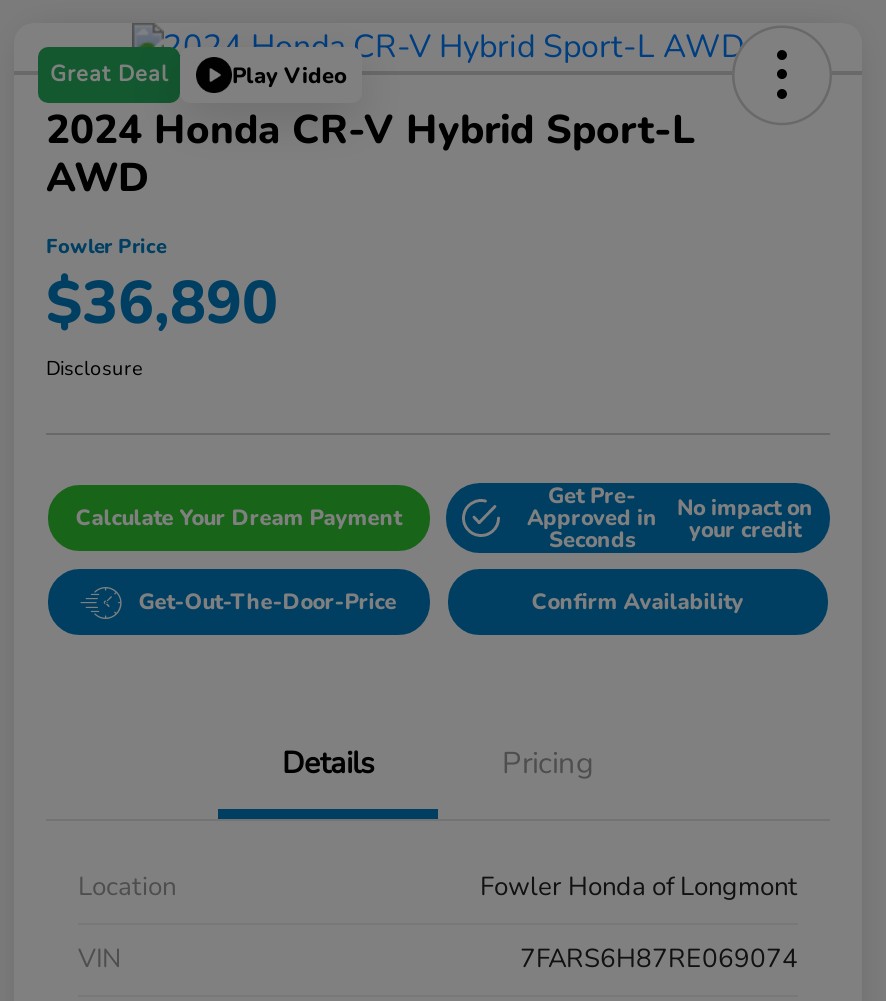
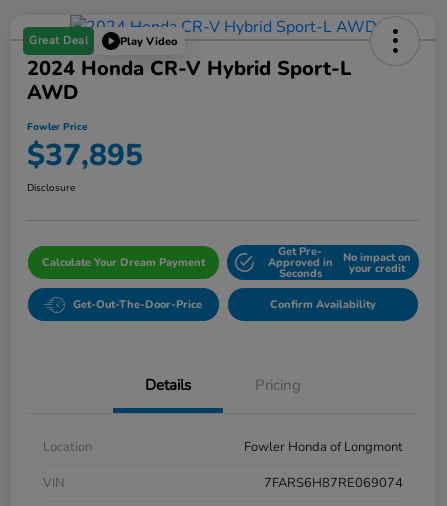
[46,263,278,345] $36,890 -> [27,135,143,176] $37,895

